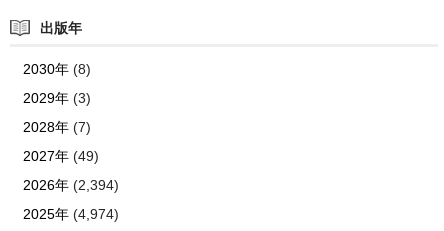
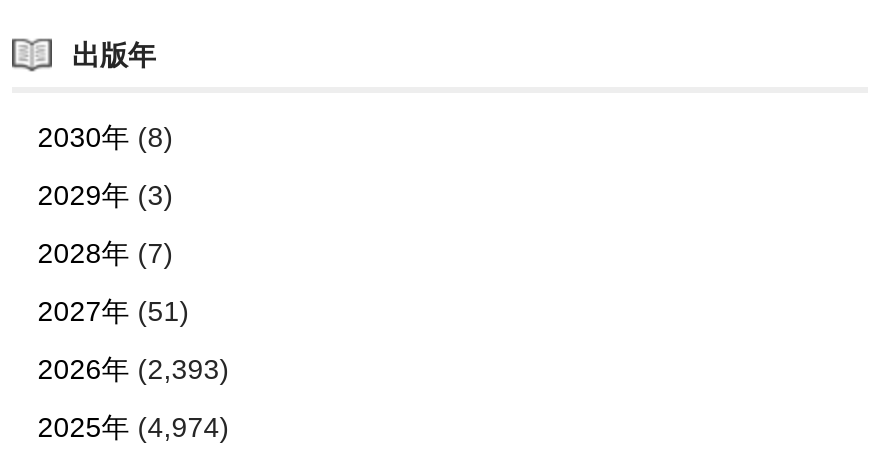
[23,148,99,164] 2027年(49) -> [38,295,190,327] 2027年(51)
[23,177,119,193] 2026年(2,394) -> [38,353,230,385] 2026年(2,393)

